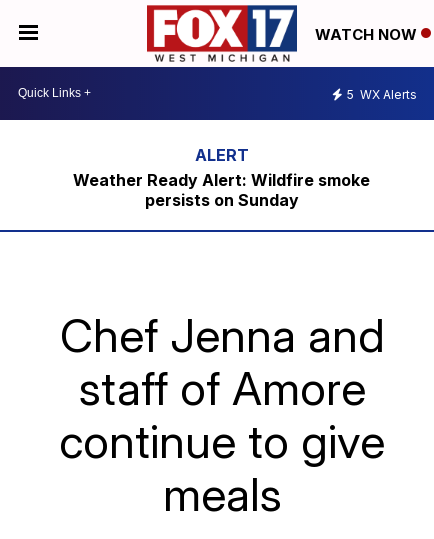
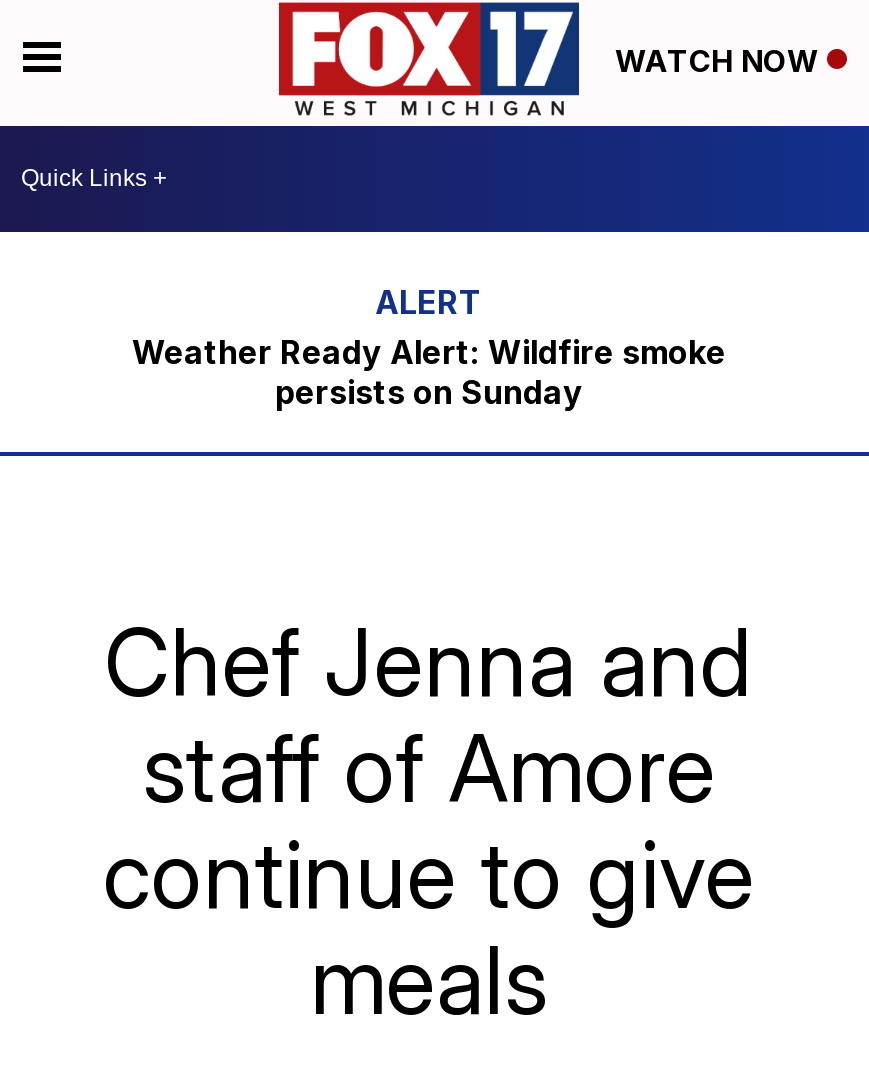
[347,87,417,102] 5 WX Alerts -> none

